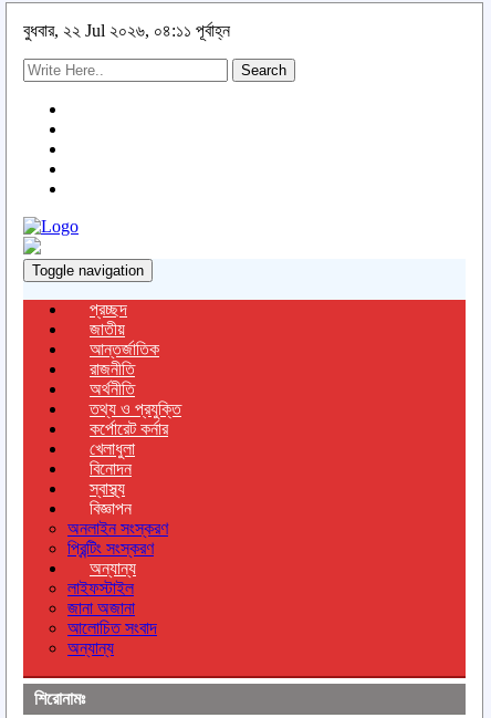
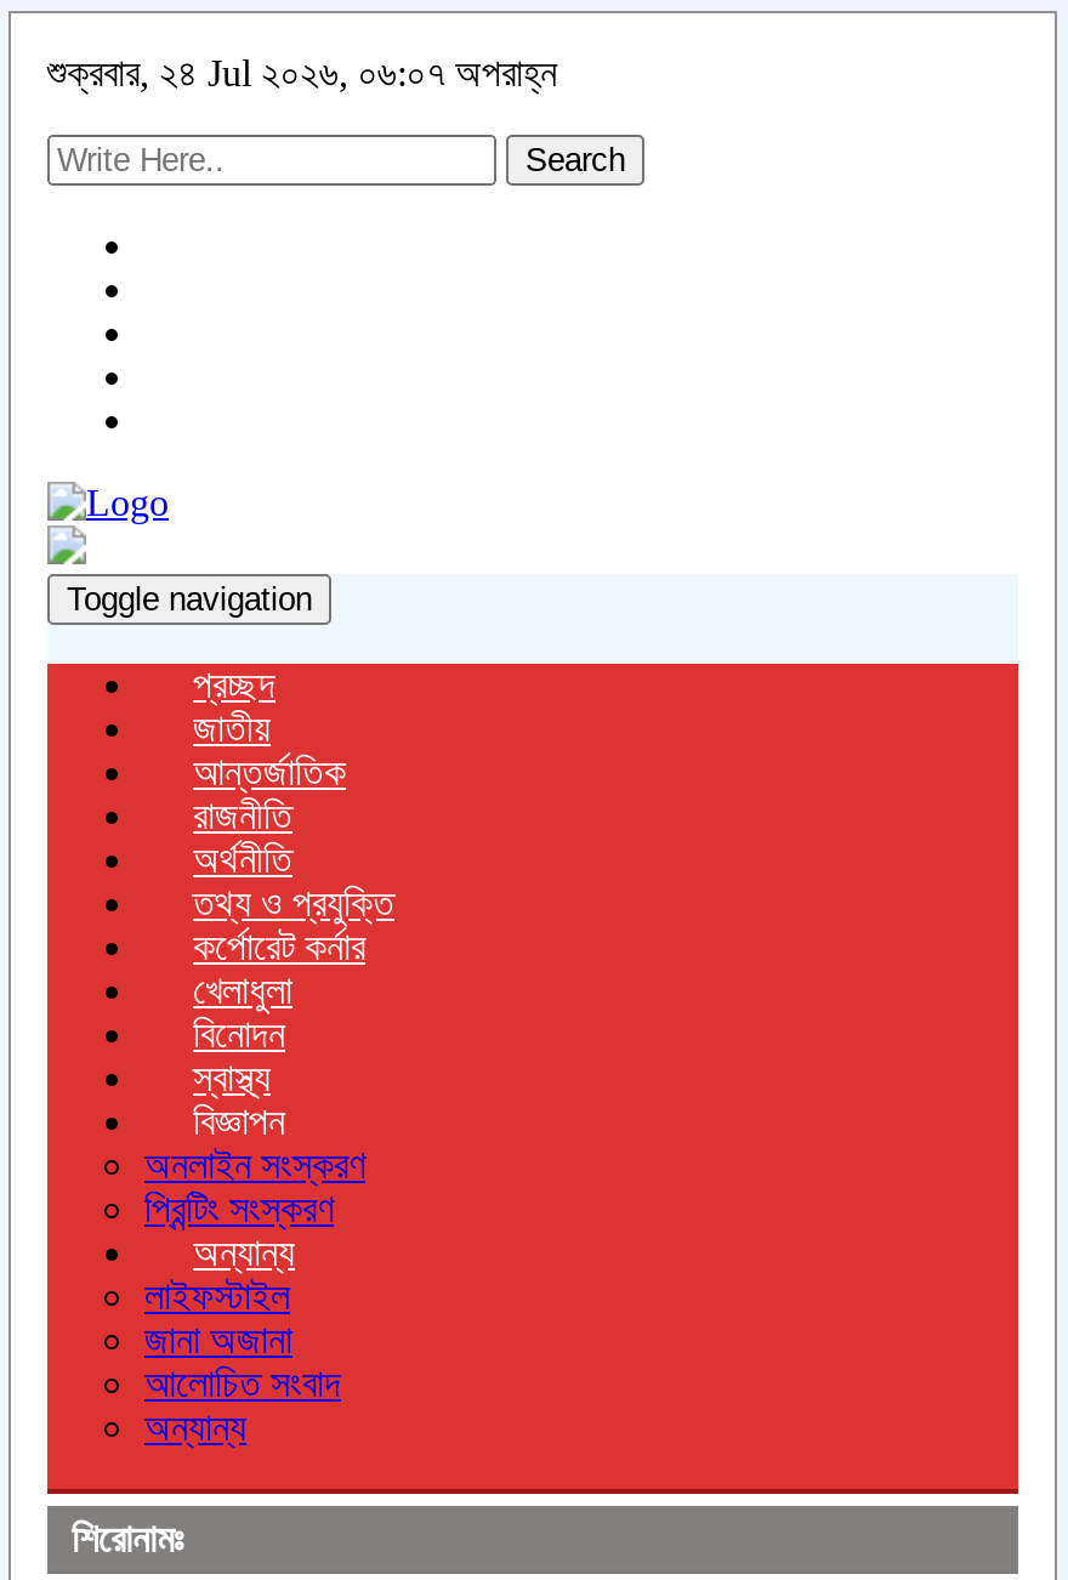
[23,21,230,40] বুধবার, ২২ Jul ২০২৬, ০৪:১১ পূর্বাহ্ন -> [47,52,557,93] শুক্রবার, ২৪ Jul ২০২৬, ০৬:০৭ অপরাহ্ন

